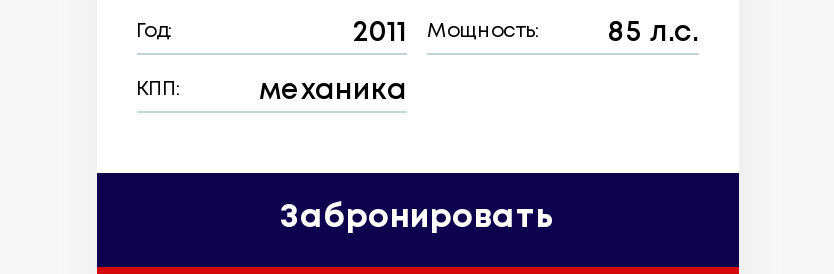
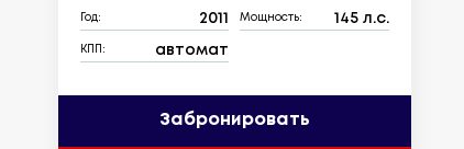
[608,21,698,45] 85 л.с. -> [334,12,389,25] 145 л.с.
[259,79,407,103] механика -> [155,44,229,57] автомат

